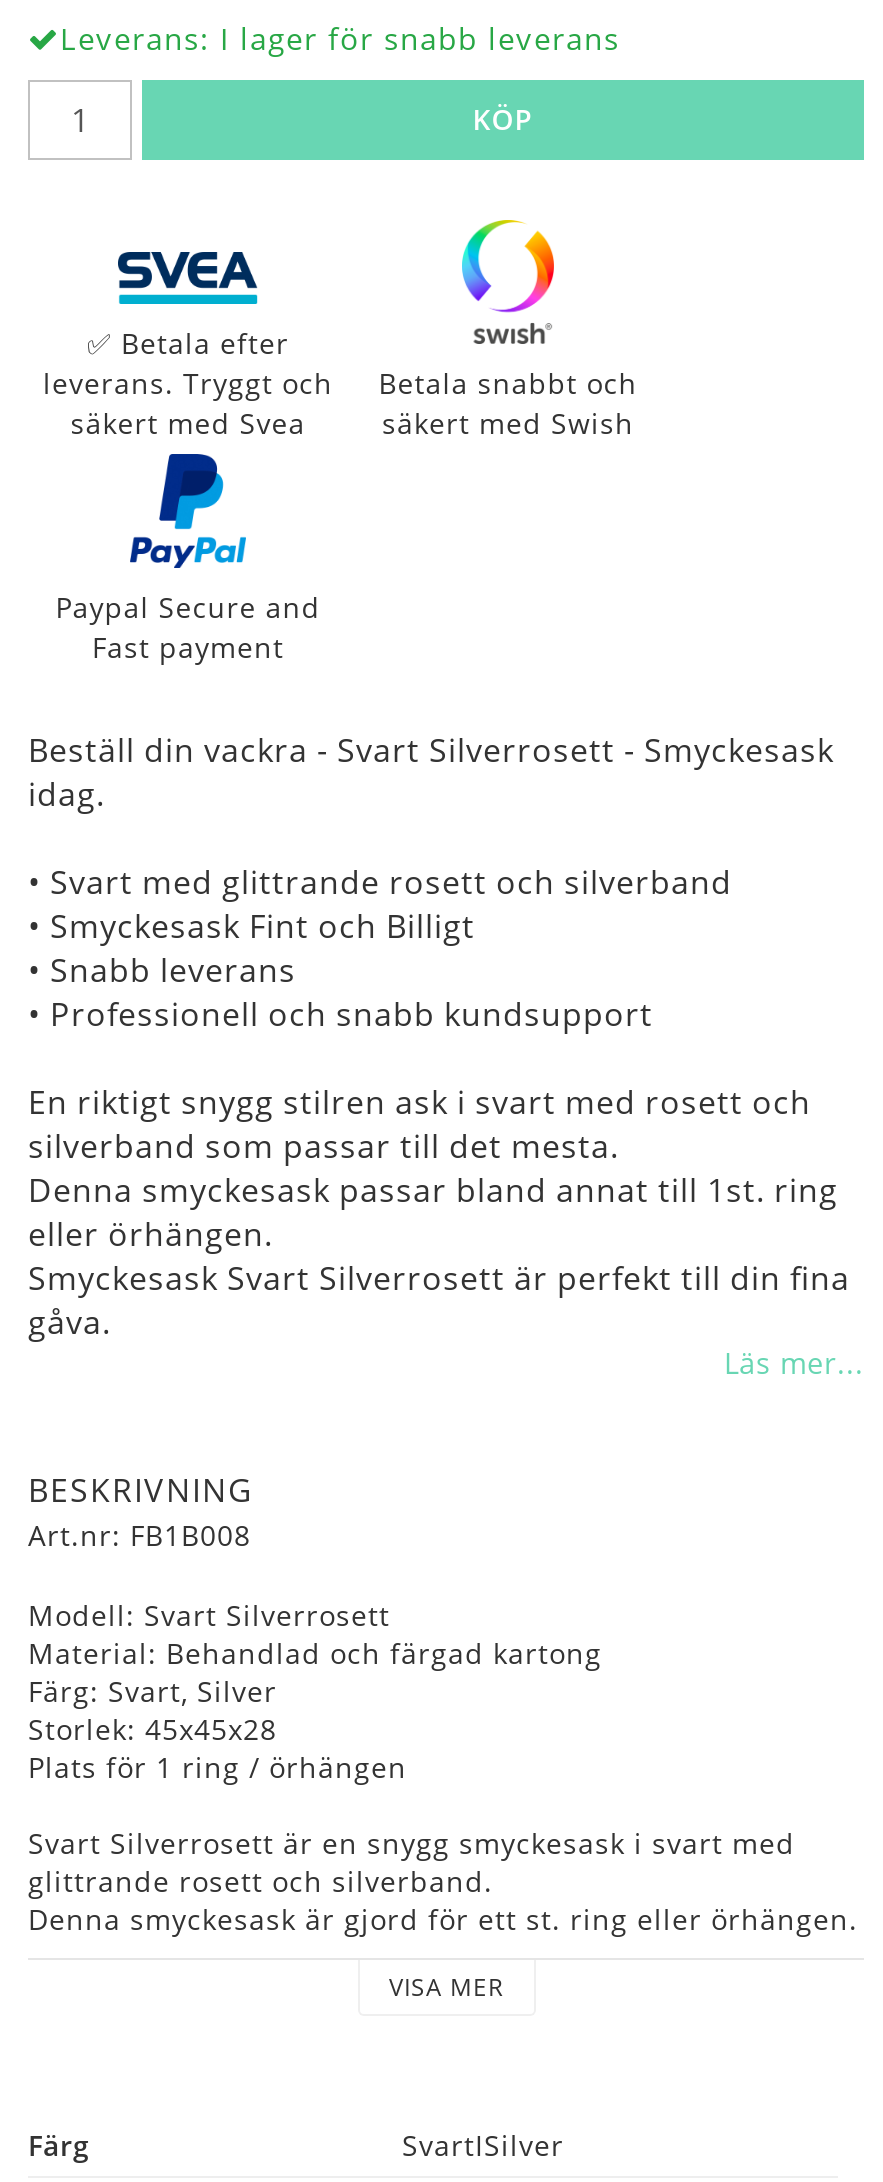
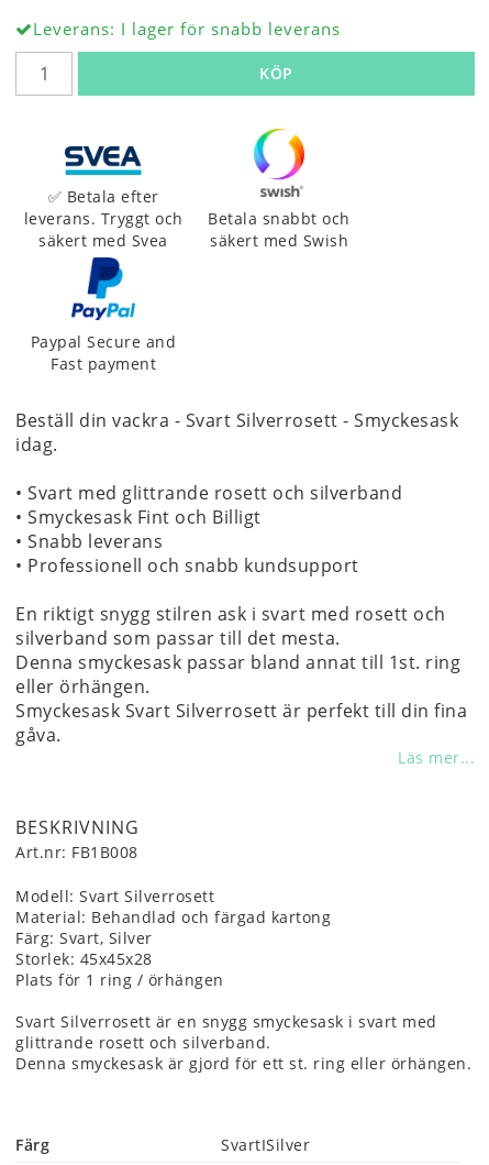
[389,1971,503,2005] VISA MER -> none

